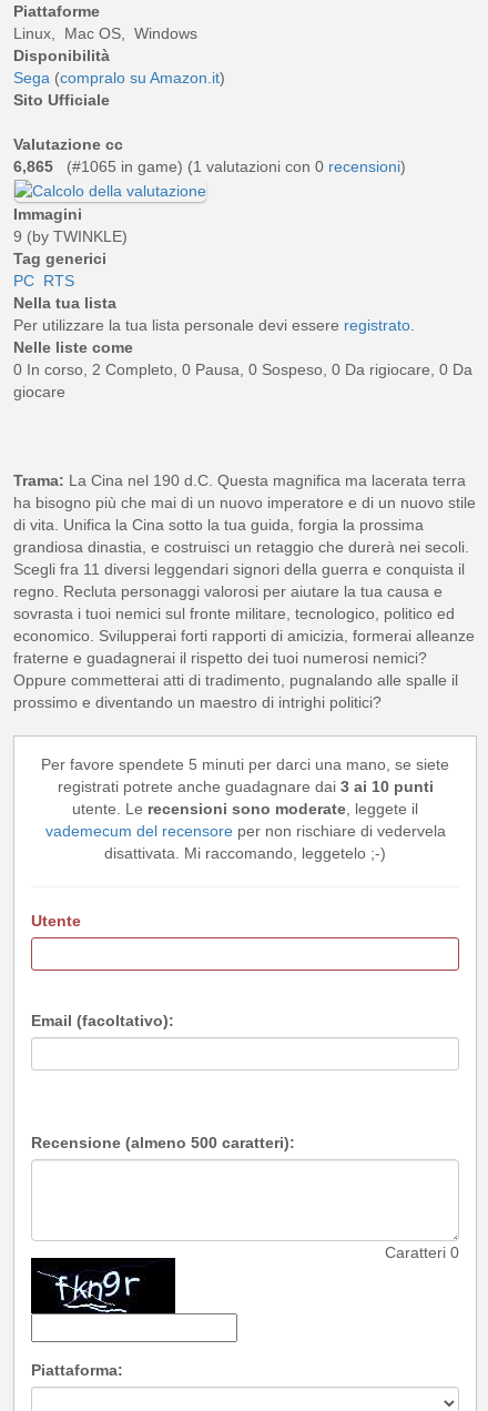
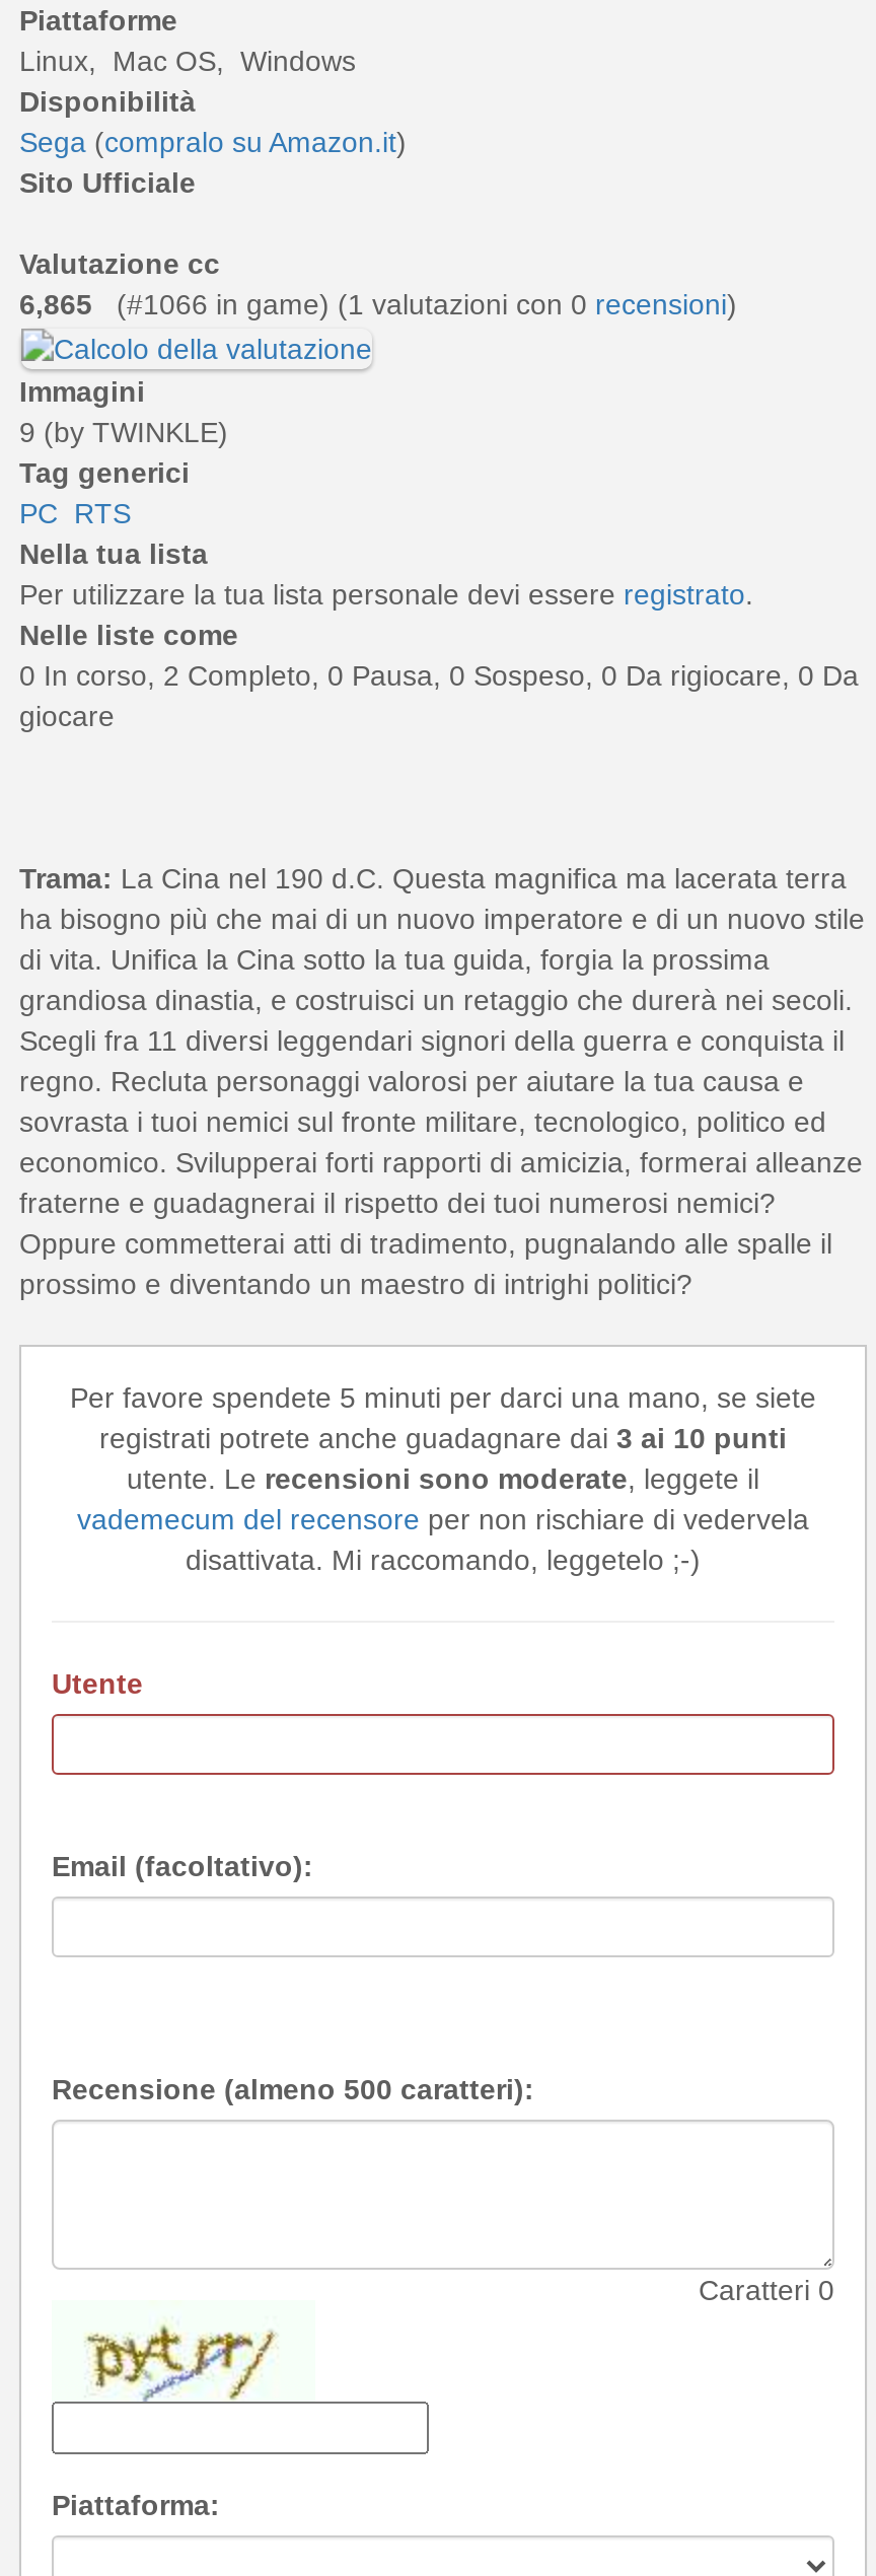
[13,158,415,176] 6,865 (#1065 in game) (1 valutazioni con 0 recensioni) -> [19,289,753,321] 6,865 (#1066 in game) (1 valutazioni con 0 recensioni)
[30,1257,176,1314] [image] -> [50,2298,317,2406] [image]

